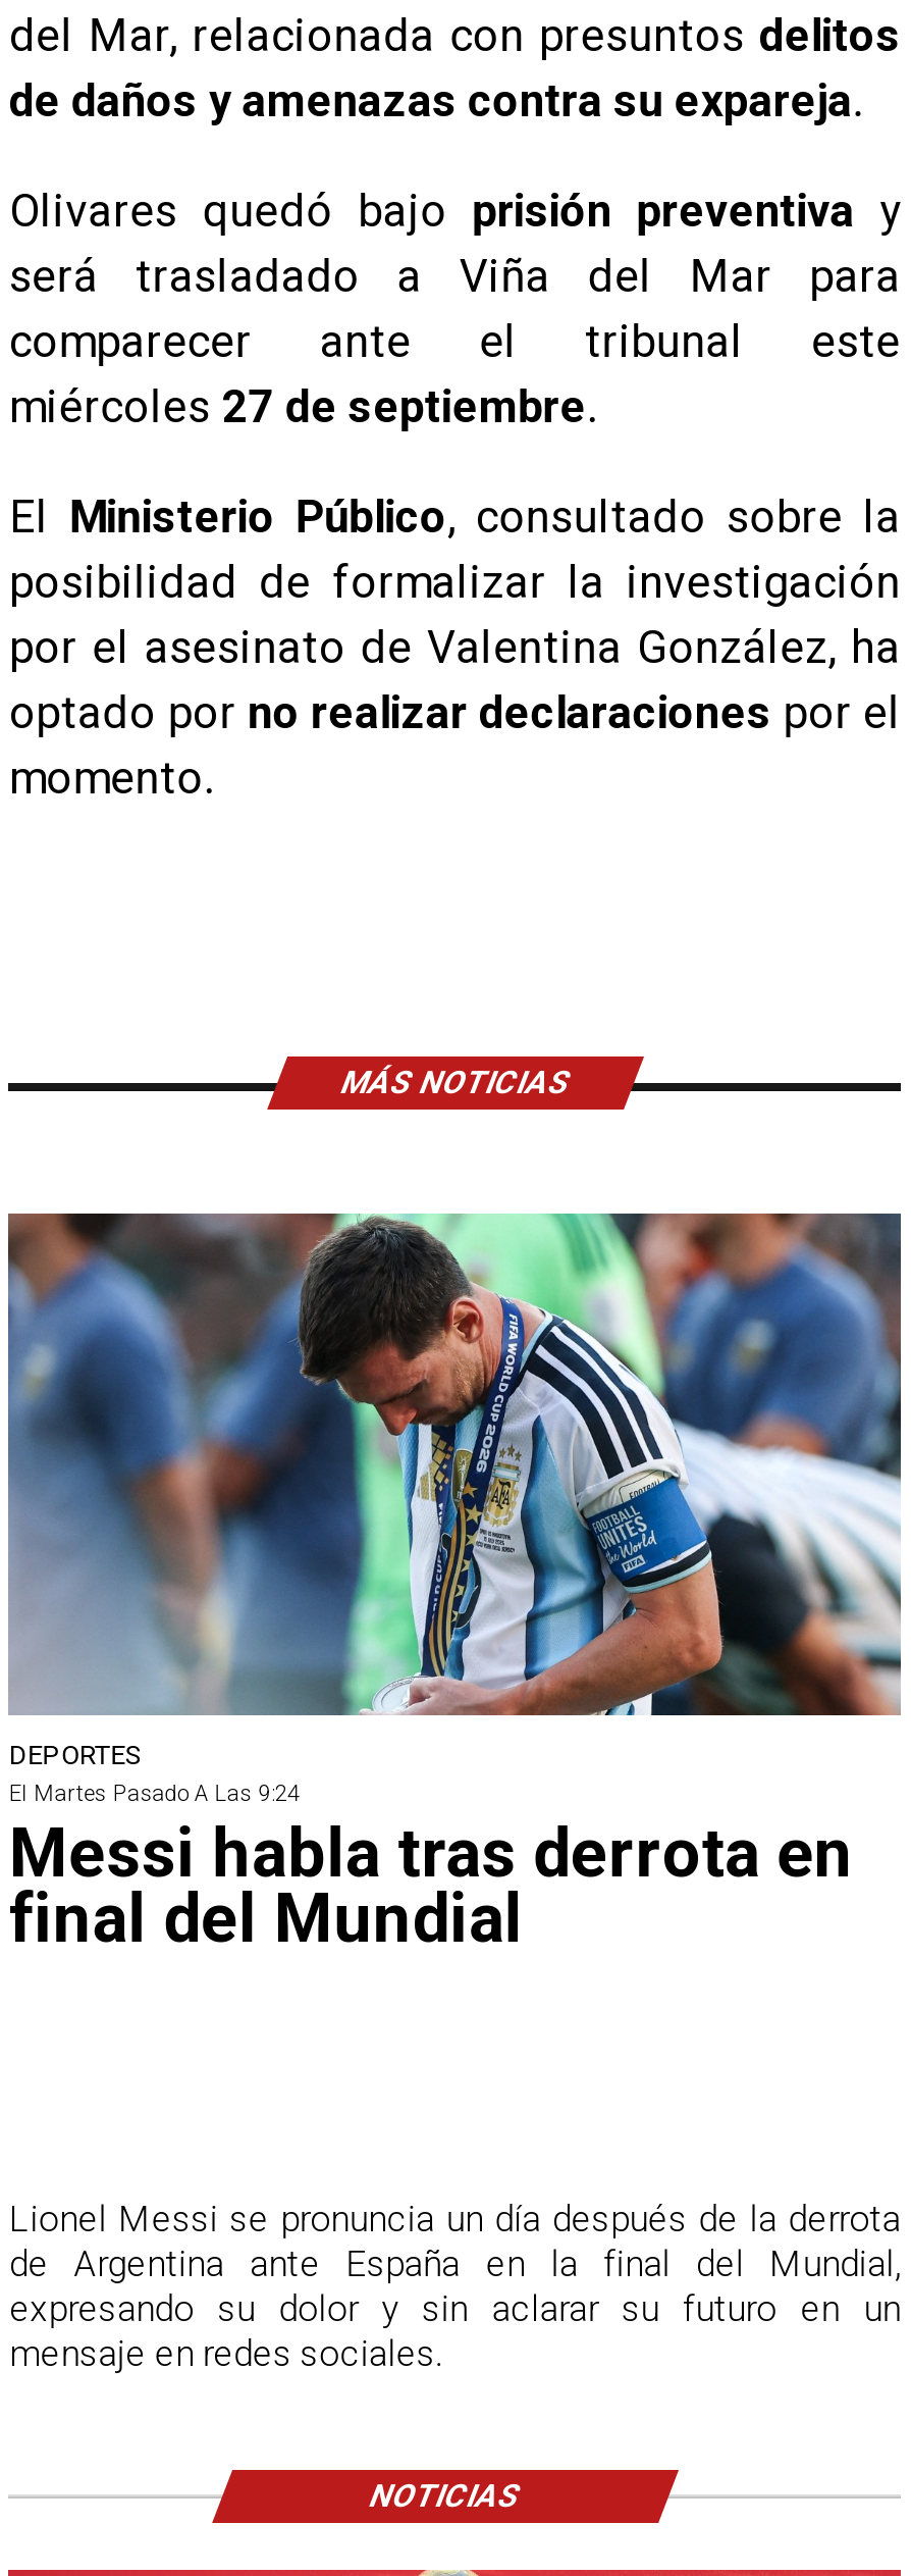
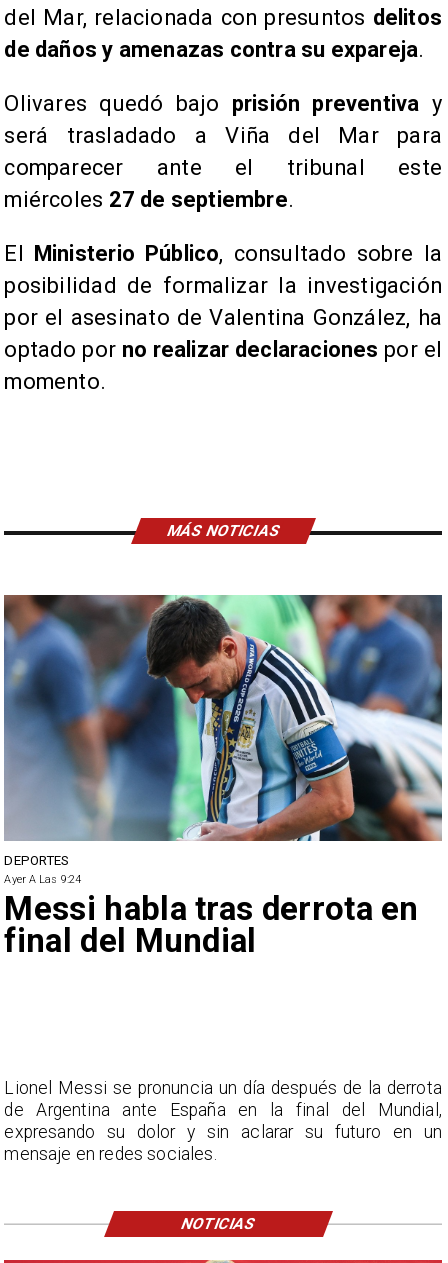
[9,1780,300,1806] El Martes Pasado A Las 9:24 -> [4,872,81,885] Ayer A Las 9:24

